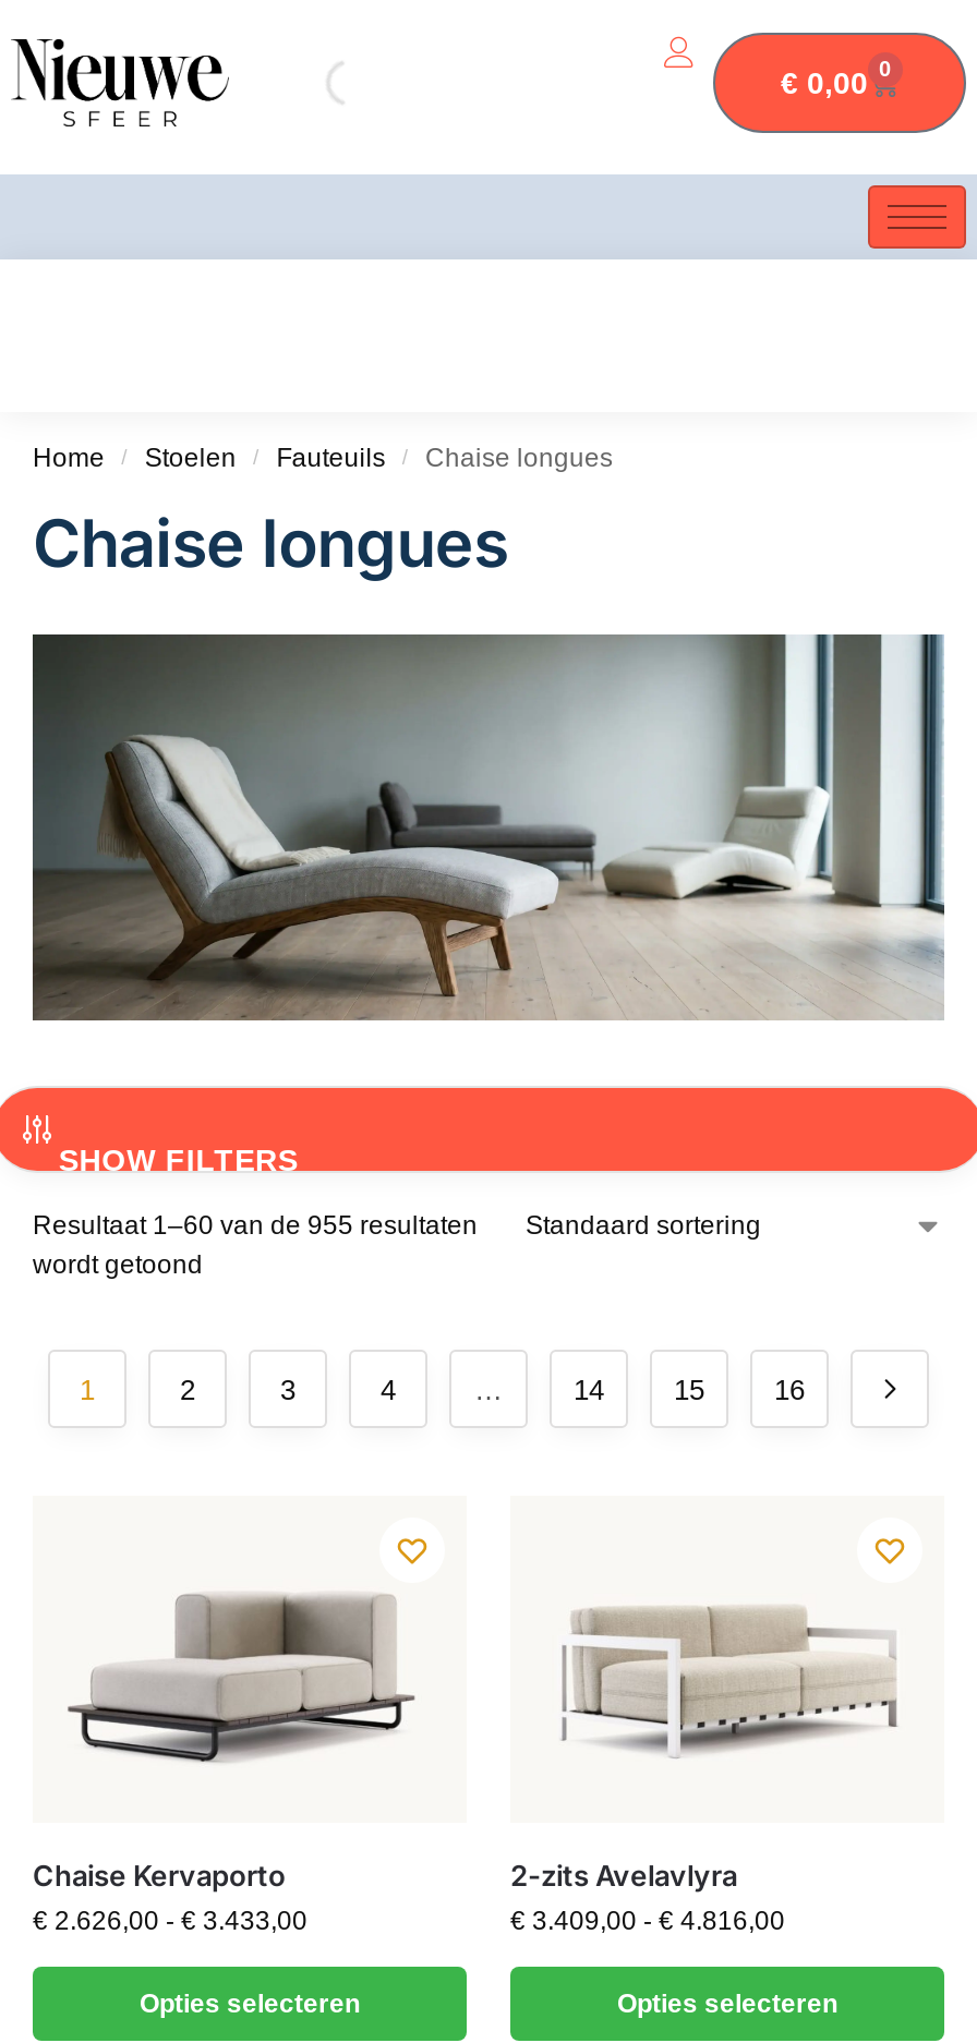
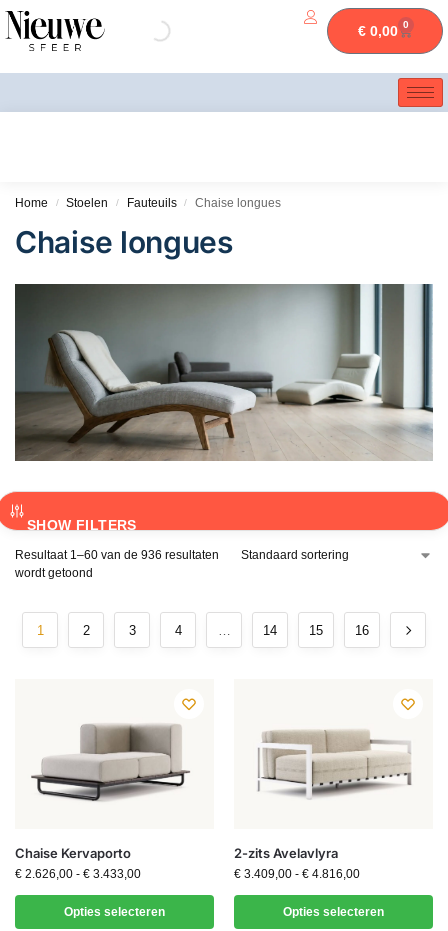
[33,1211,478,1241] Resultaat 1–60 van de 955 resultaten -> [15,548,219,562] Resultaat 1–60 van de 936 resultaten

